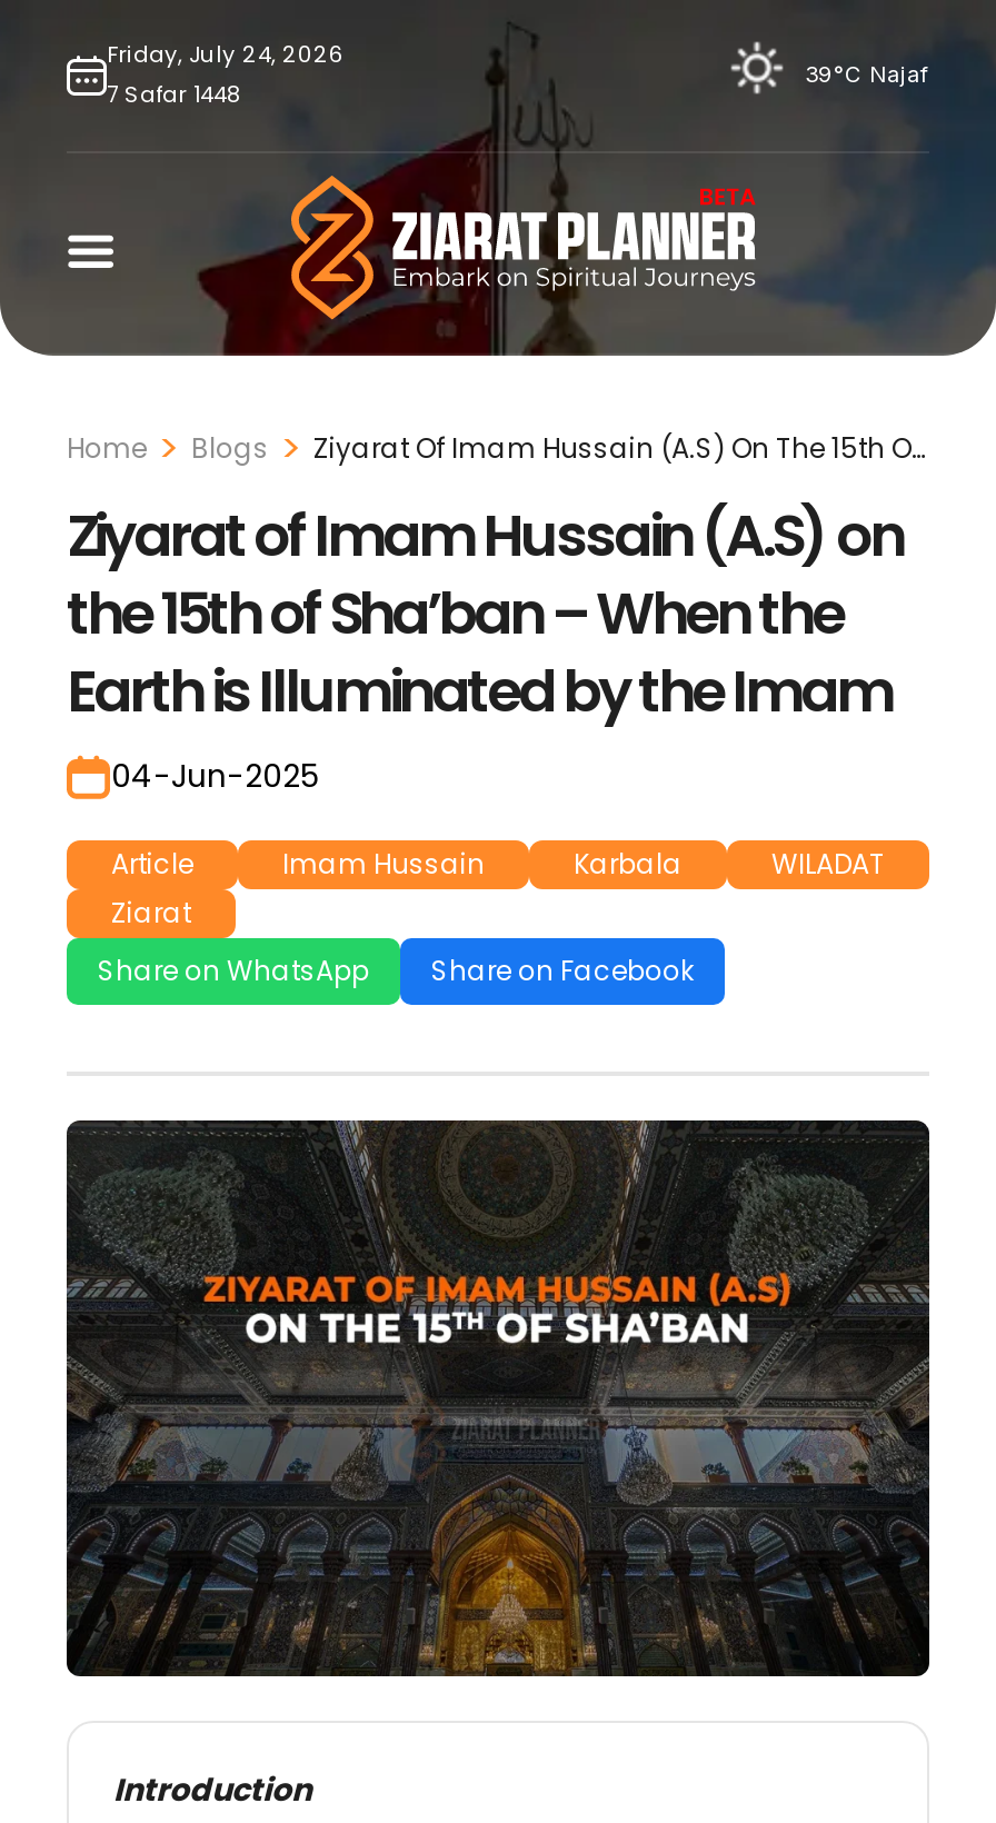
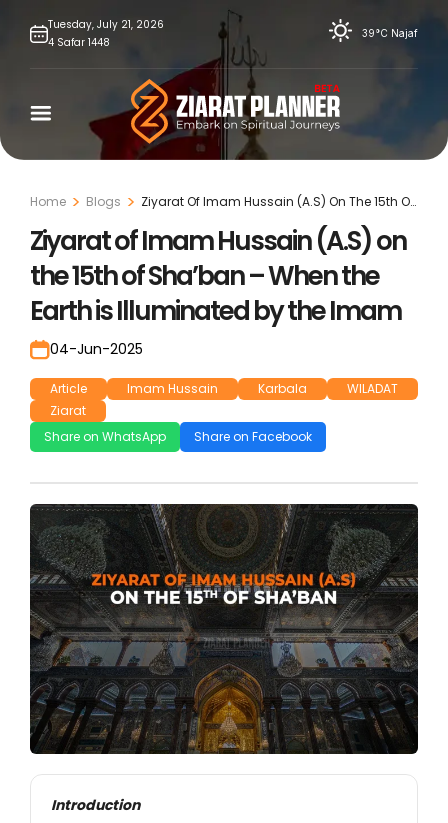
[107,38,345,71] Friday, July 24, 2026 -> [48,17,164,32] Tuesday, July 21, 2026
[107,78,242,111] 7 Safar 1448 -> [48,35,110,50] 4 Safar 1448

